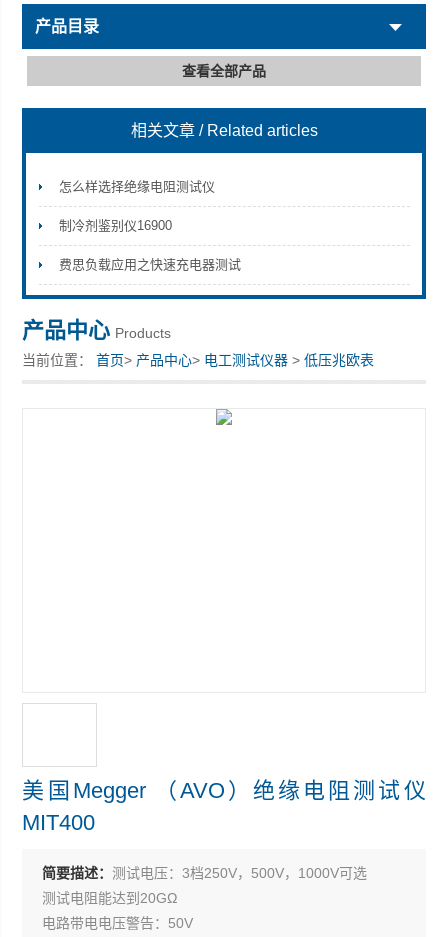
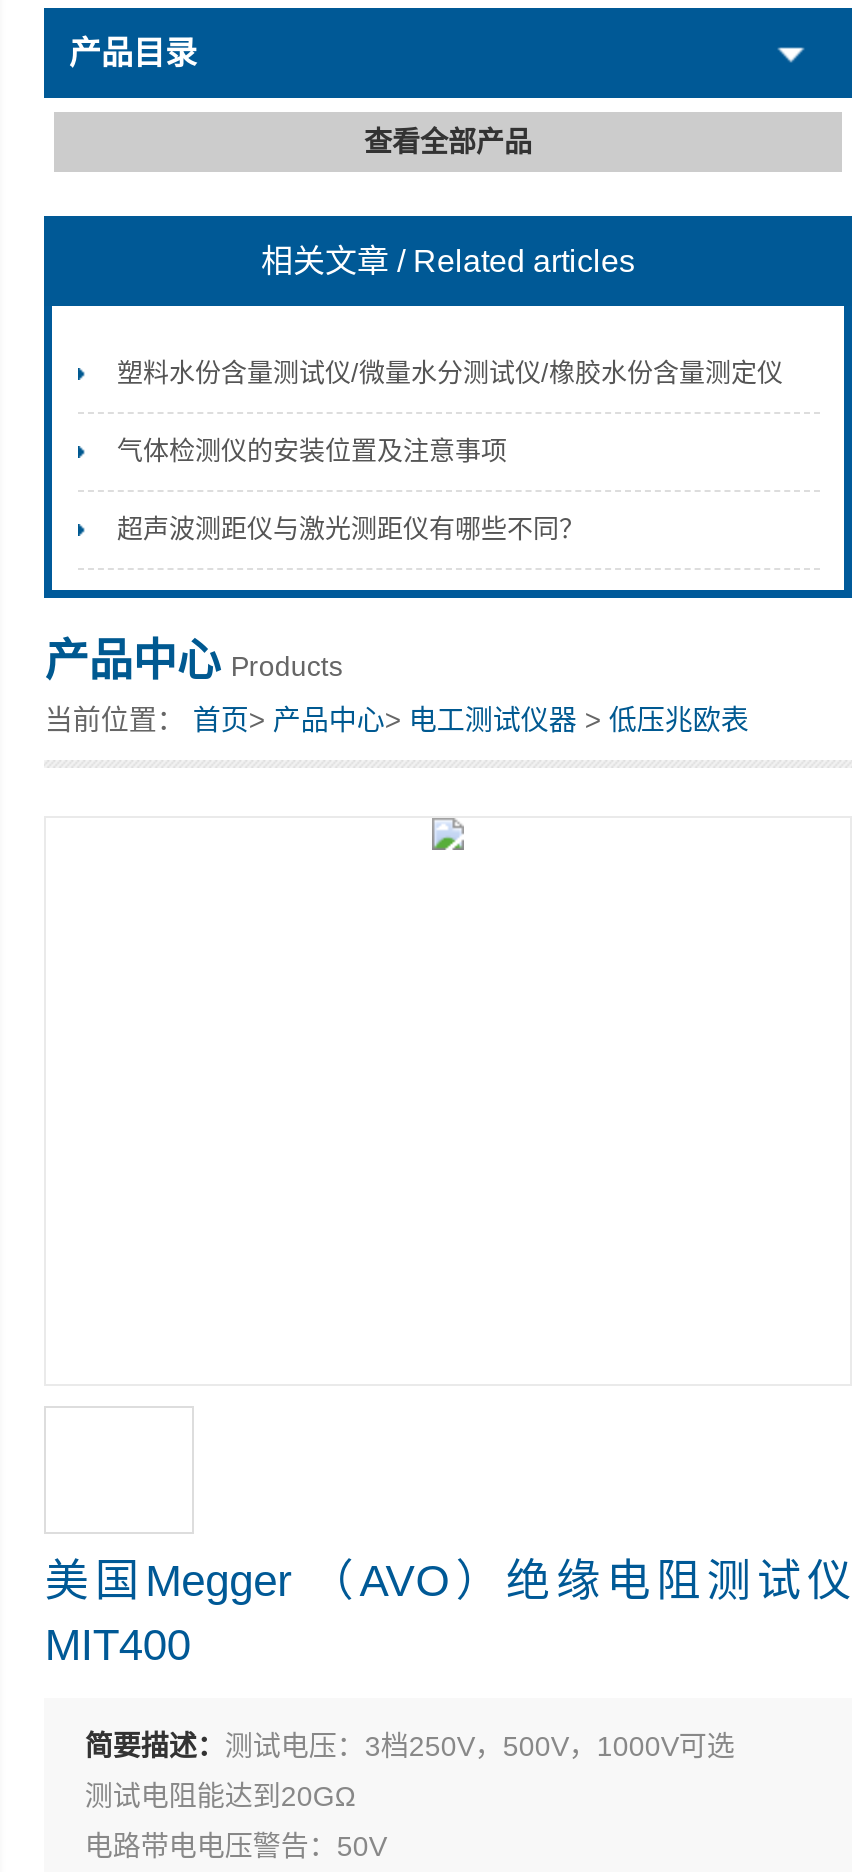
[58,179,214,194] 怎么样选择绝缘电阻测试仪 -> [117,358,783,388] 塑料水份含量测试仪/微量水分测试仪/橡胶水份含量测定仪
[58,218,171,233] 制冷剂鉴别仪16900 -> [117,436,507,466] 气体检测仪的安装位置及注意事项
[58,257,240,272] 费思负载应用之快速充电器测试 -> [117,514,585,544] 超声波测距仪与激光测距仪有哪些不同？

